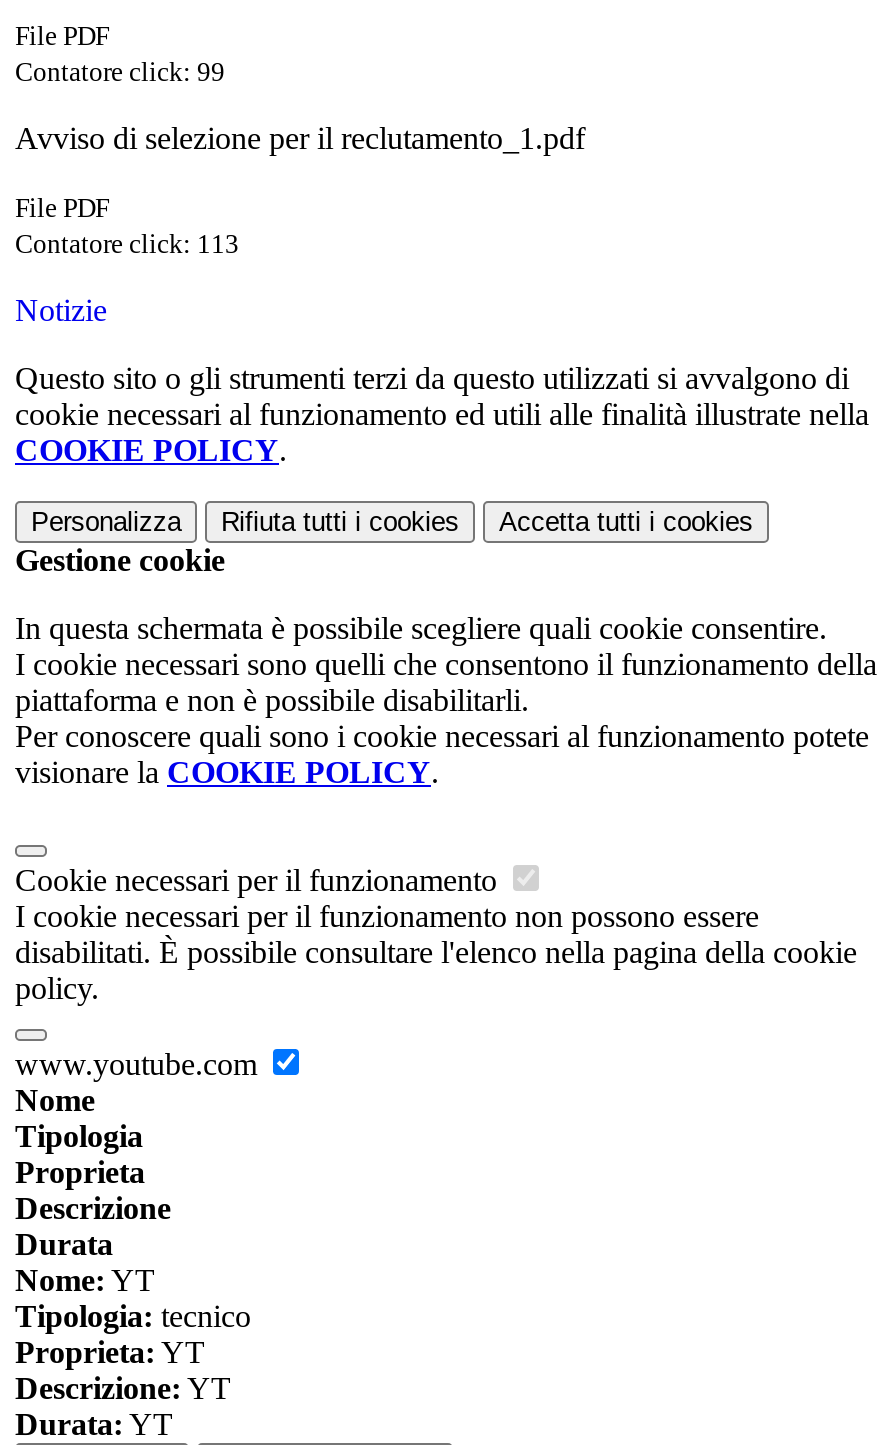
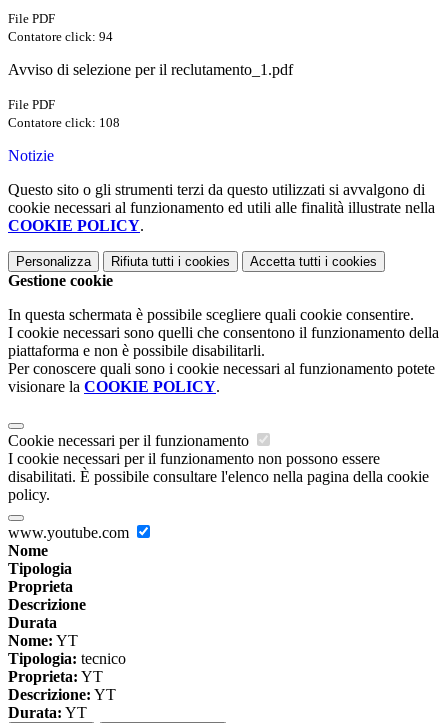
[15,57,225,87] Contatore click: 99 -> [8,29,113,44] Contatore click: 94
[15,229,239,259] Contatore click: 113 -> [8,115,120,130] Contatore click: 108

